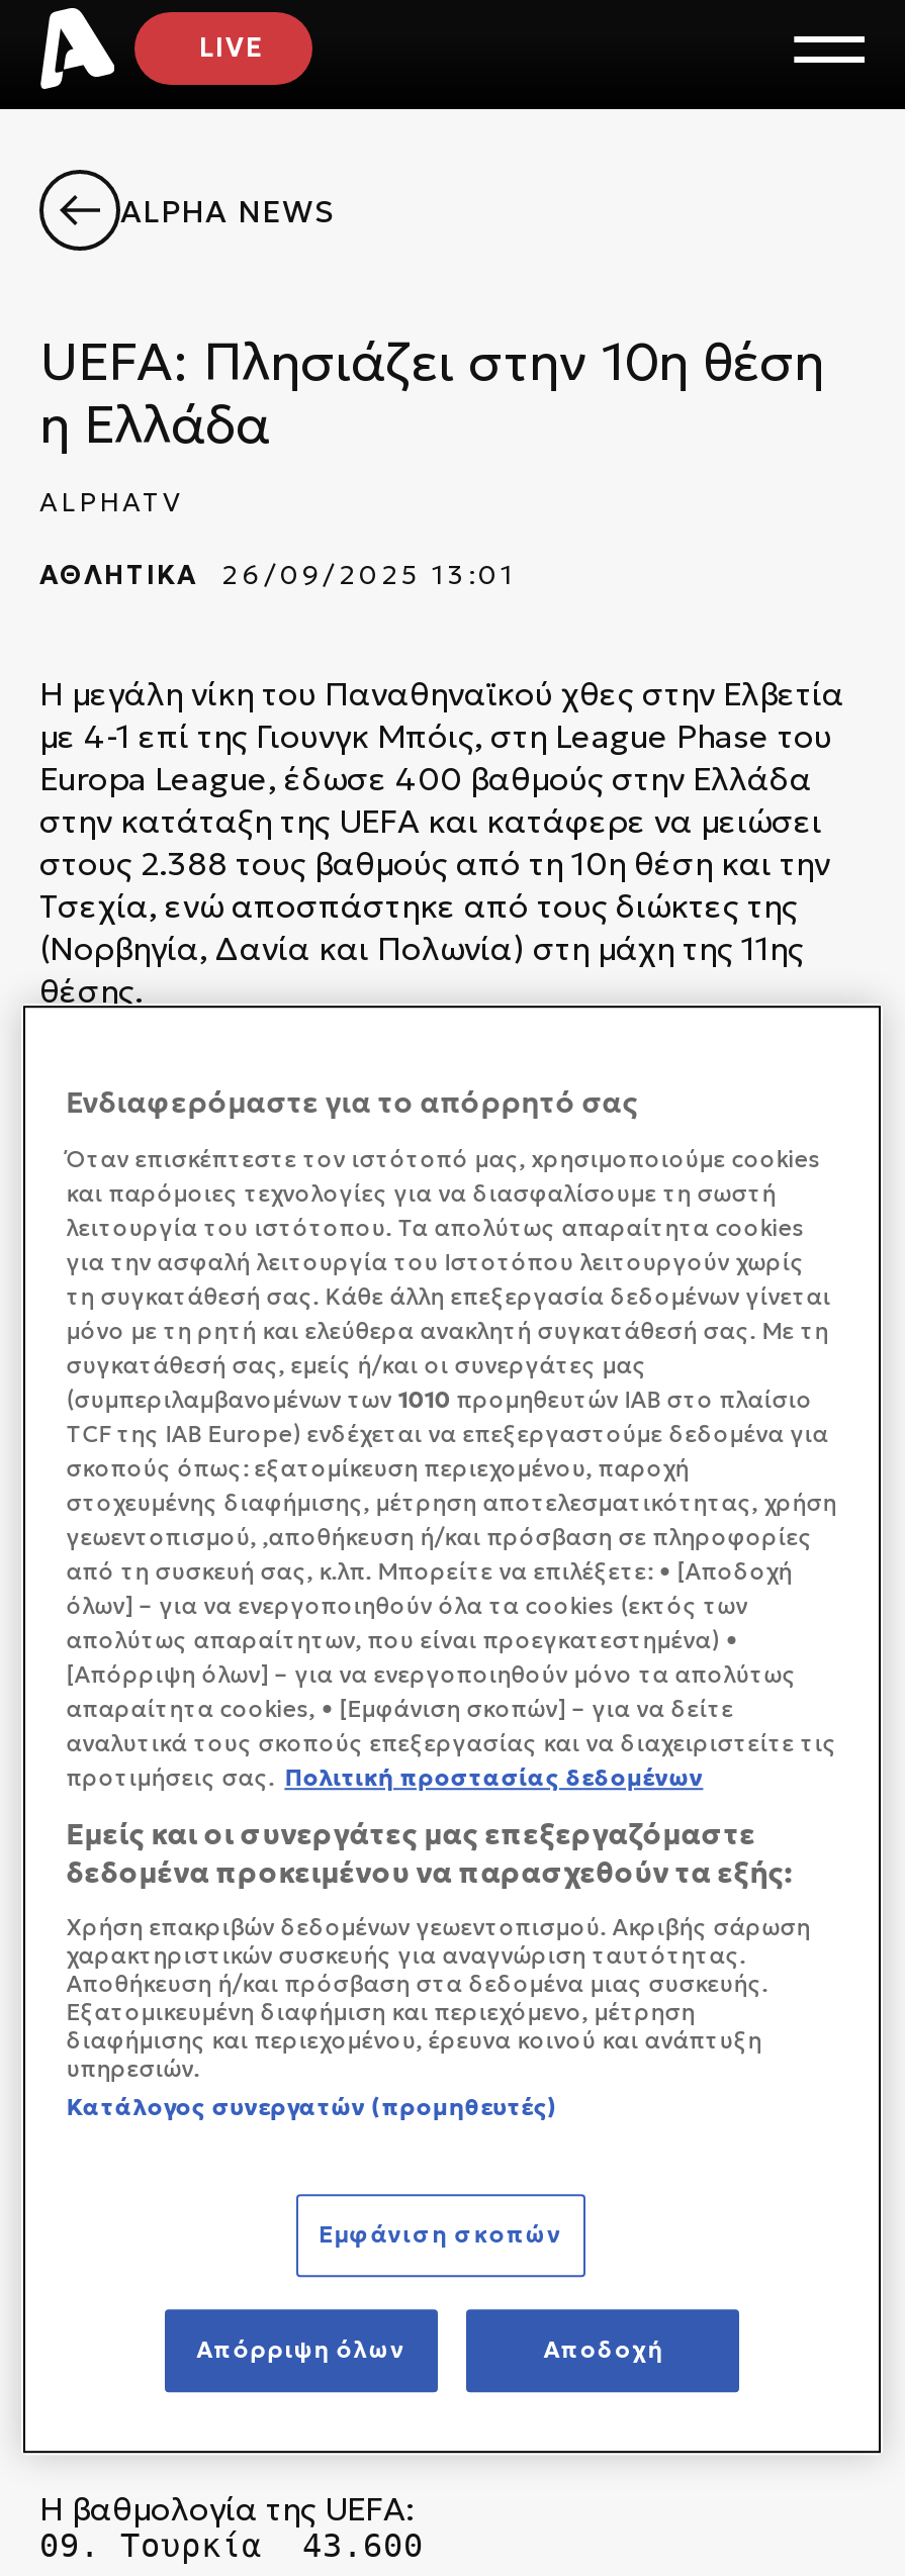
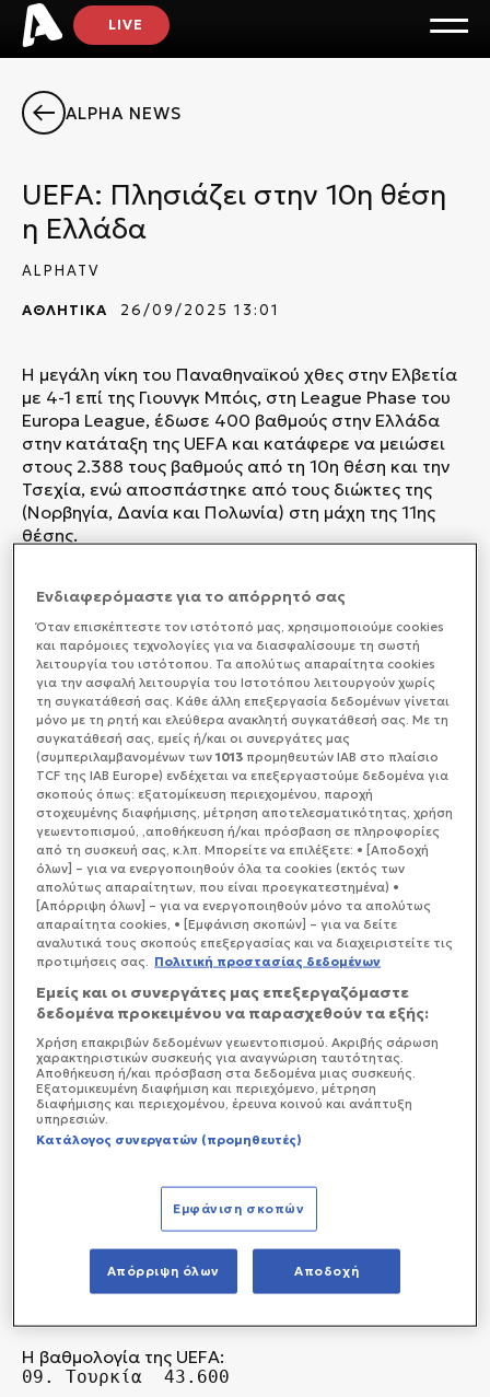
[66,1385,812,1413] (συμπεριλαμβανομένων των 1010 προμηθευτών IAB στο πλαίσιο -> [36,748,439,764] (συμπεριλαμβανομένων των 1013 προμηθευτών IAB στο πλαίσιο

